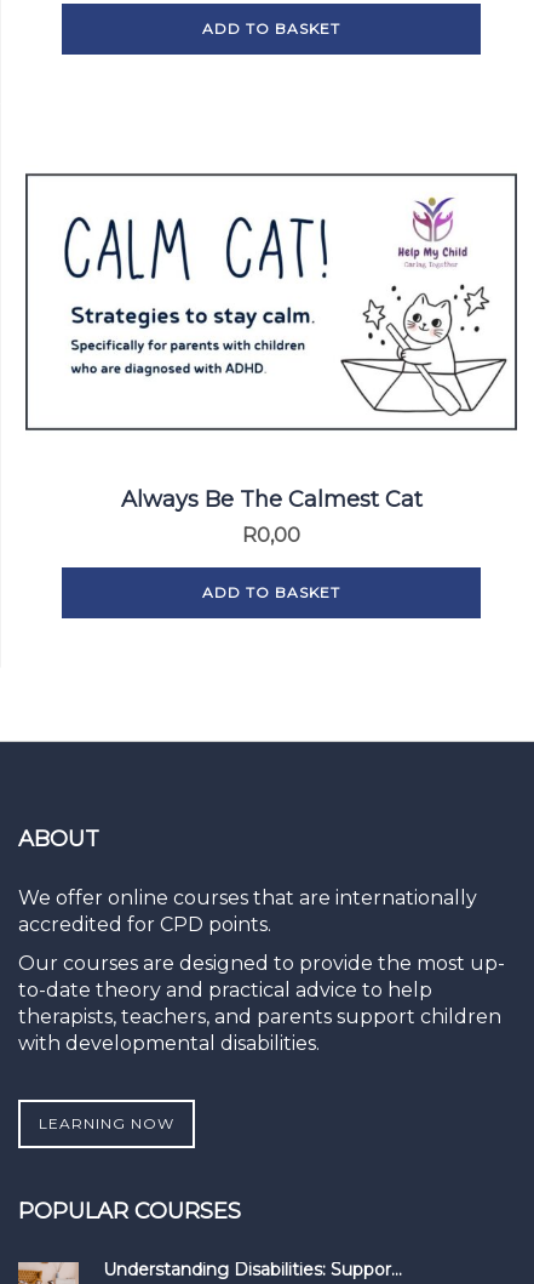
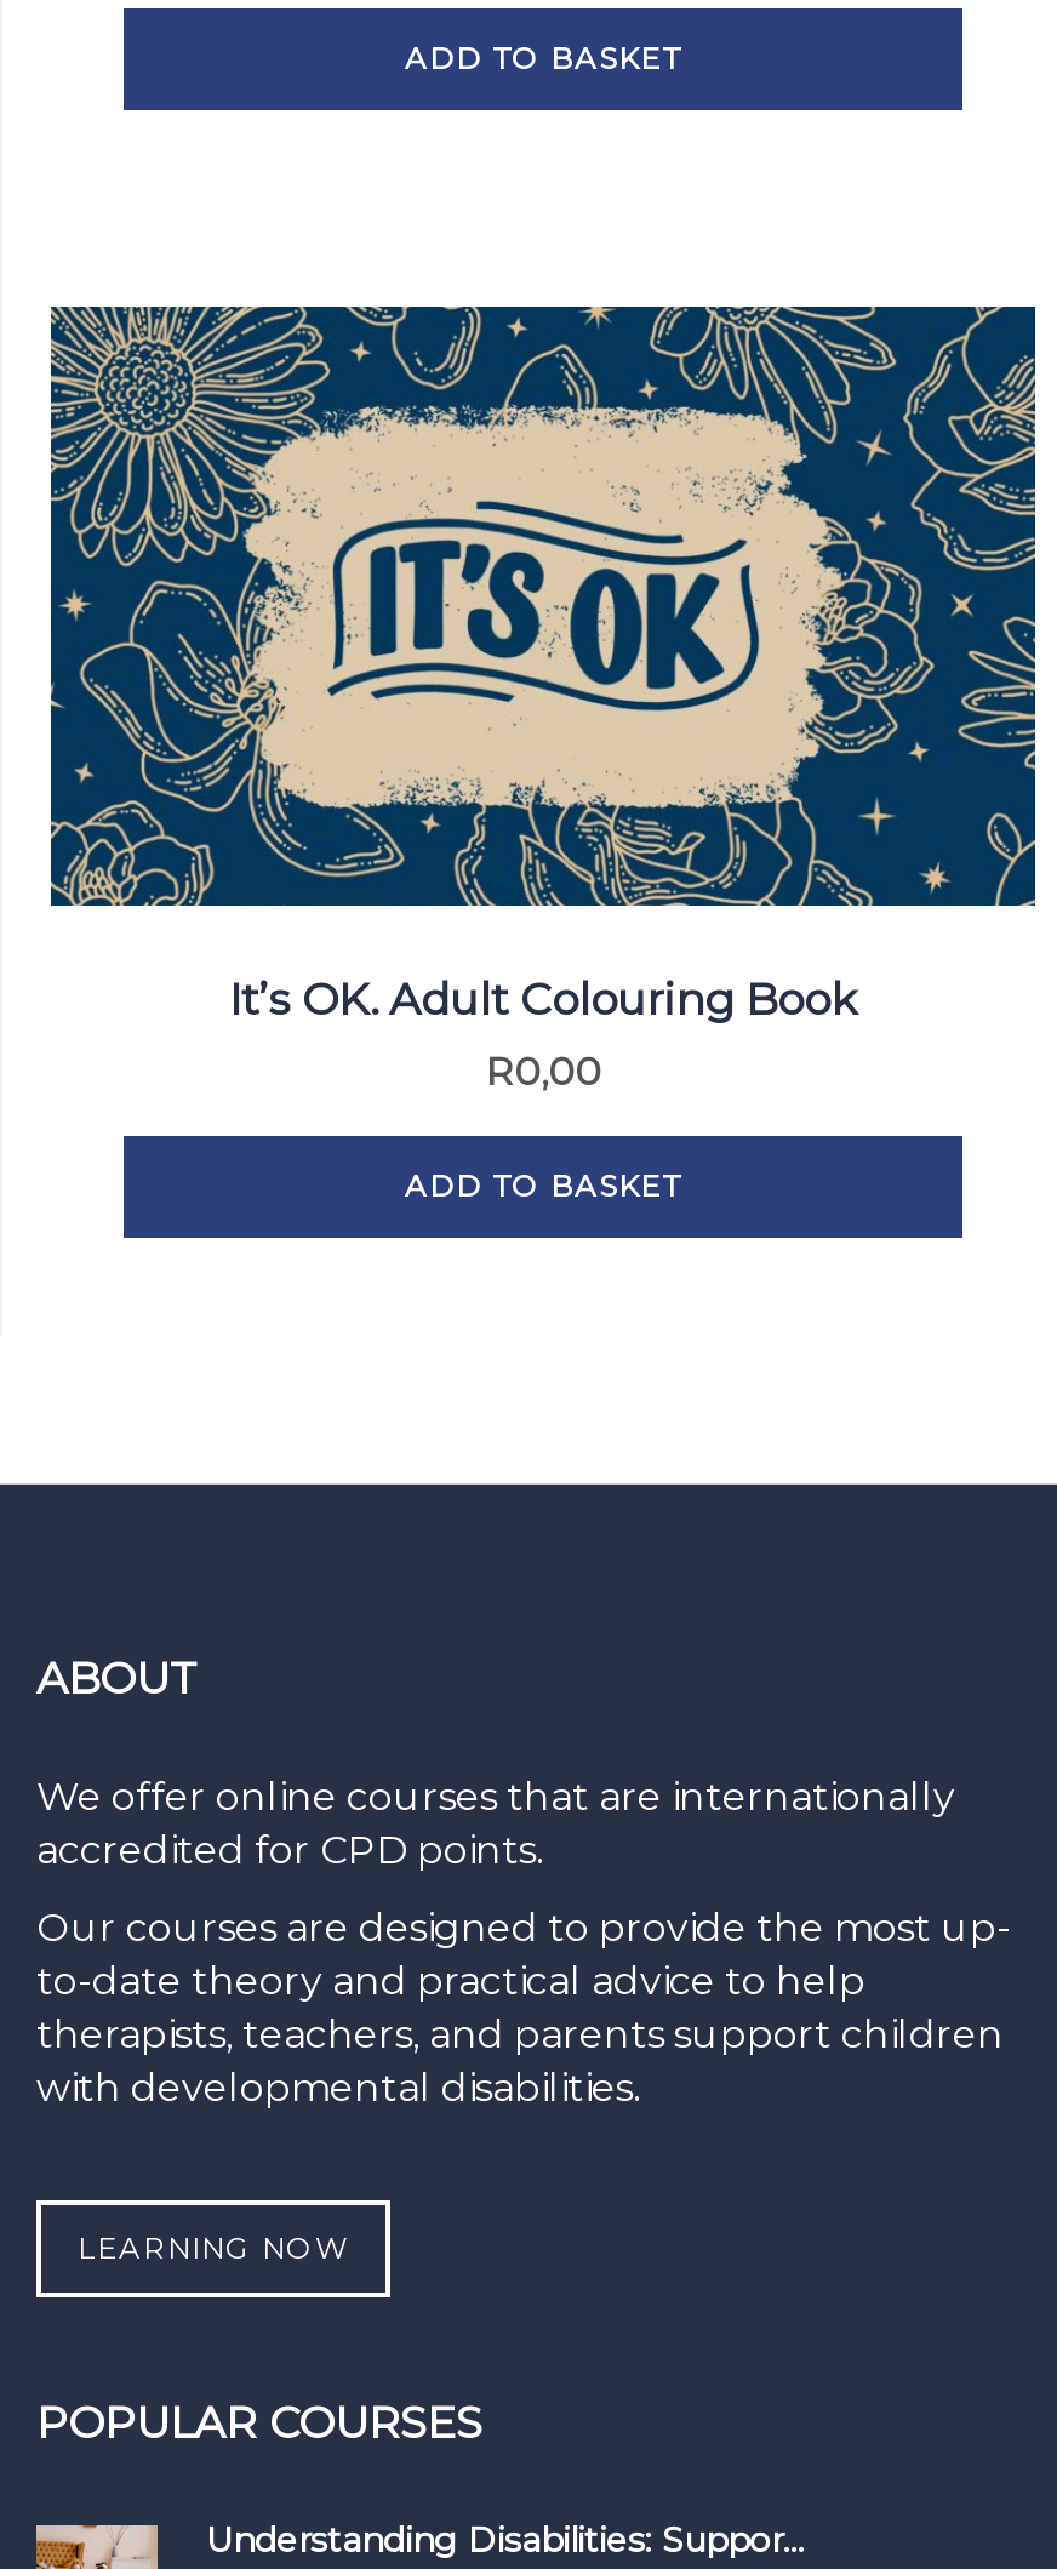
[25,153,518,513] [image] | Always Be The Calmest Cat -> [48,304,1038,1027] [image] | It’s OK. Adult Colouring Book

